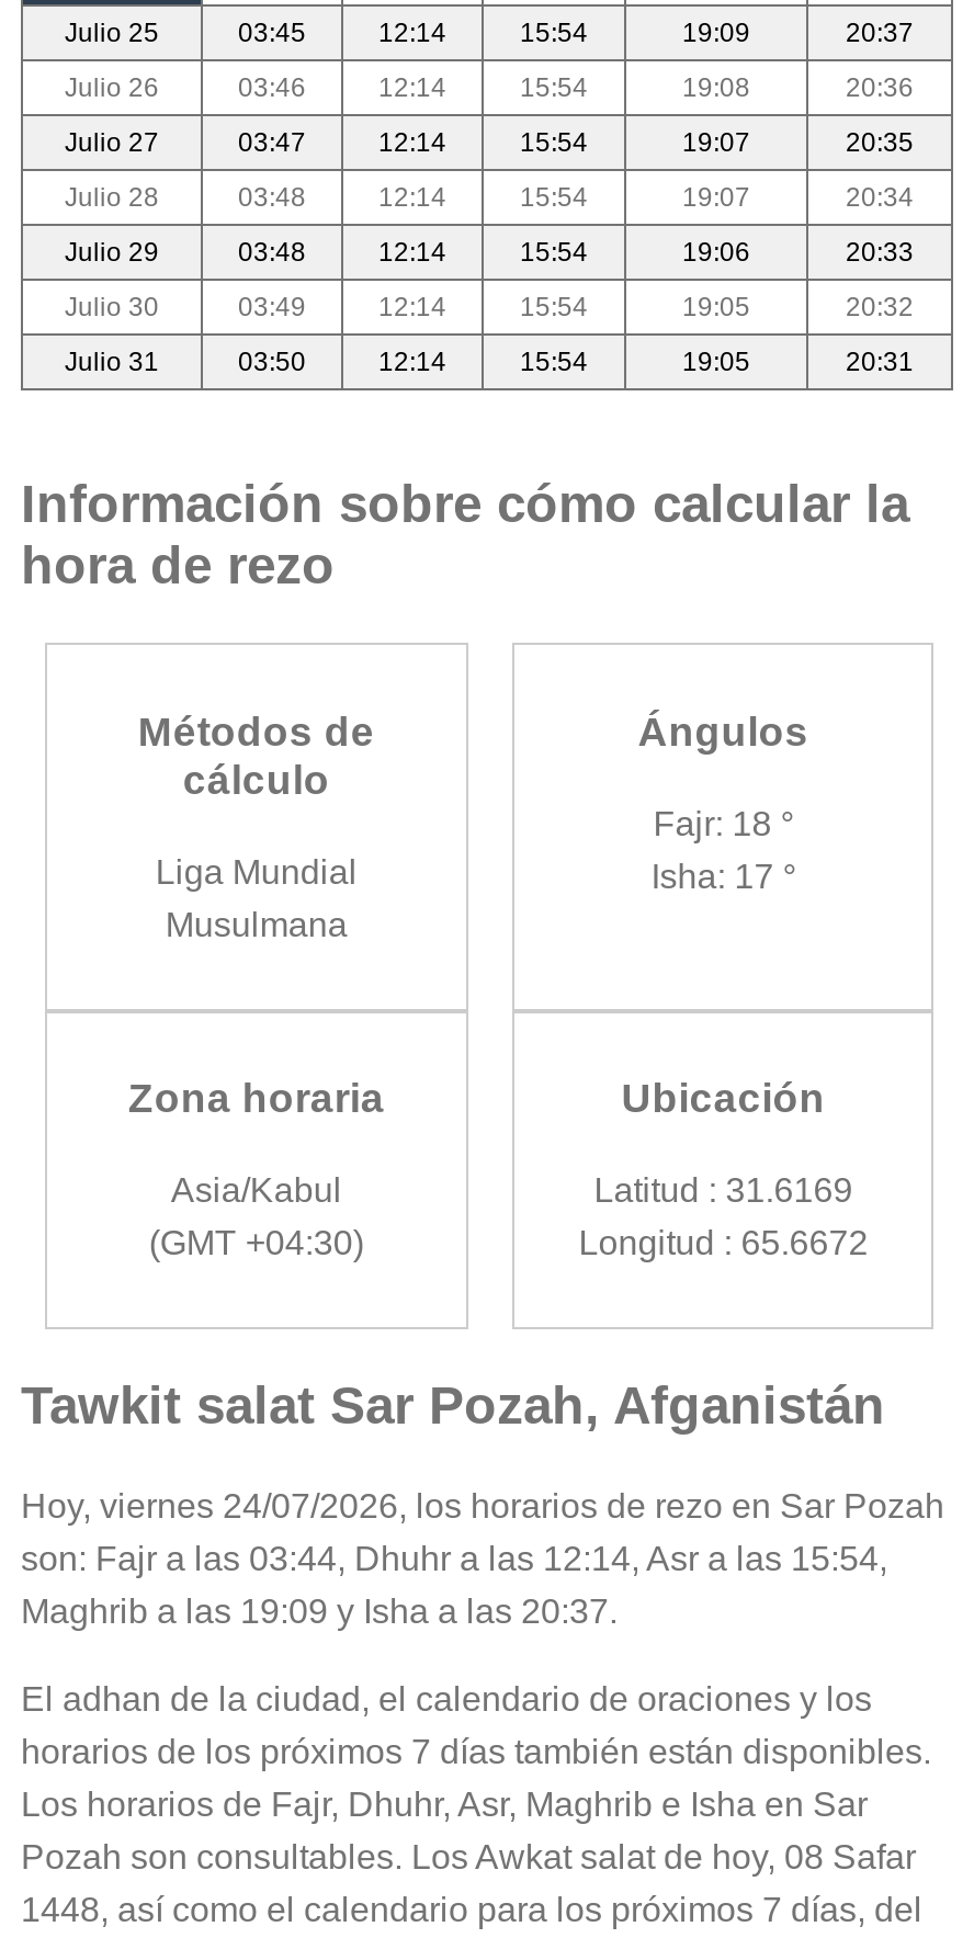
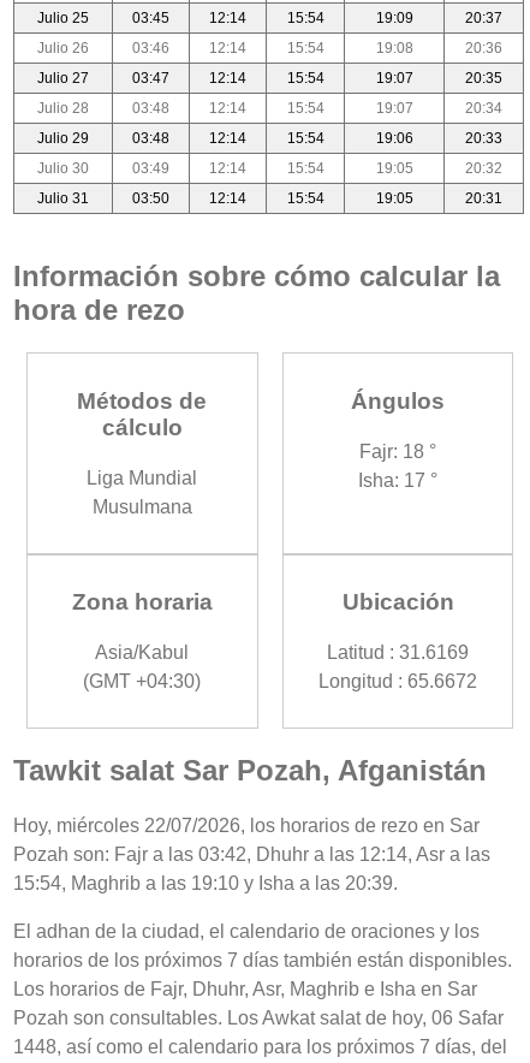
[21,1487,944,1630] Hoy, viernes 24/07/2026, los horarios de rezo en Sar Pozah | son: Fajr a las 03:44, Dhuhr a las 12:14, Asr a las 15:54, | Maghrib a las 19:09 y Isha a las 20:37. -> [13,815,490,893] Hoy, miércoles 22/07/2026, los horarios de rezo en Sar | Pozah son: Fajr a las 03:42, Dhuhr a las 12:14, Asr a las | 15:54, Maghrib a las 19:10 y Isha a las 20:39.
[21,1838,916,1875] Pozah son consultables. Los Awkat salat de hoy, 08 Safar -> [13,1008,504,1028] Pozah son consultables. Los Awkat salat de hoy, 06 Safar

